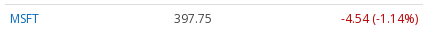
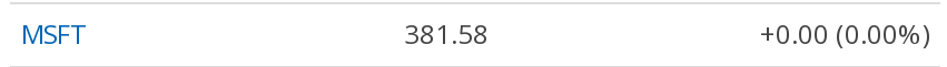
[174,9,212,26] 397.75 -> [404,15,489,53] 381.58
[341,9,418,26] -4.54 (-1.14%) -> [760,15,929,53] +0.00 (0.00%)

